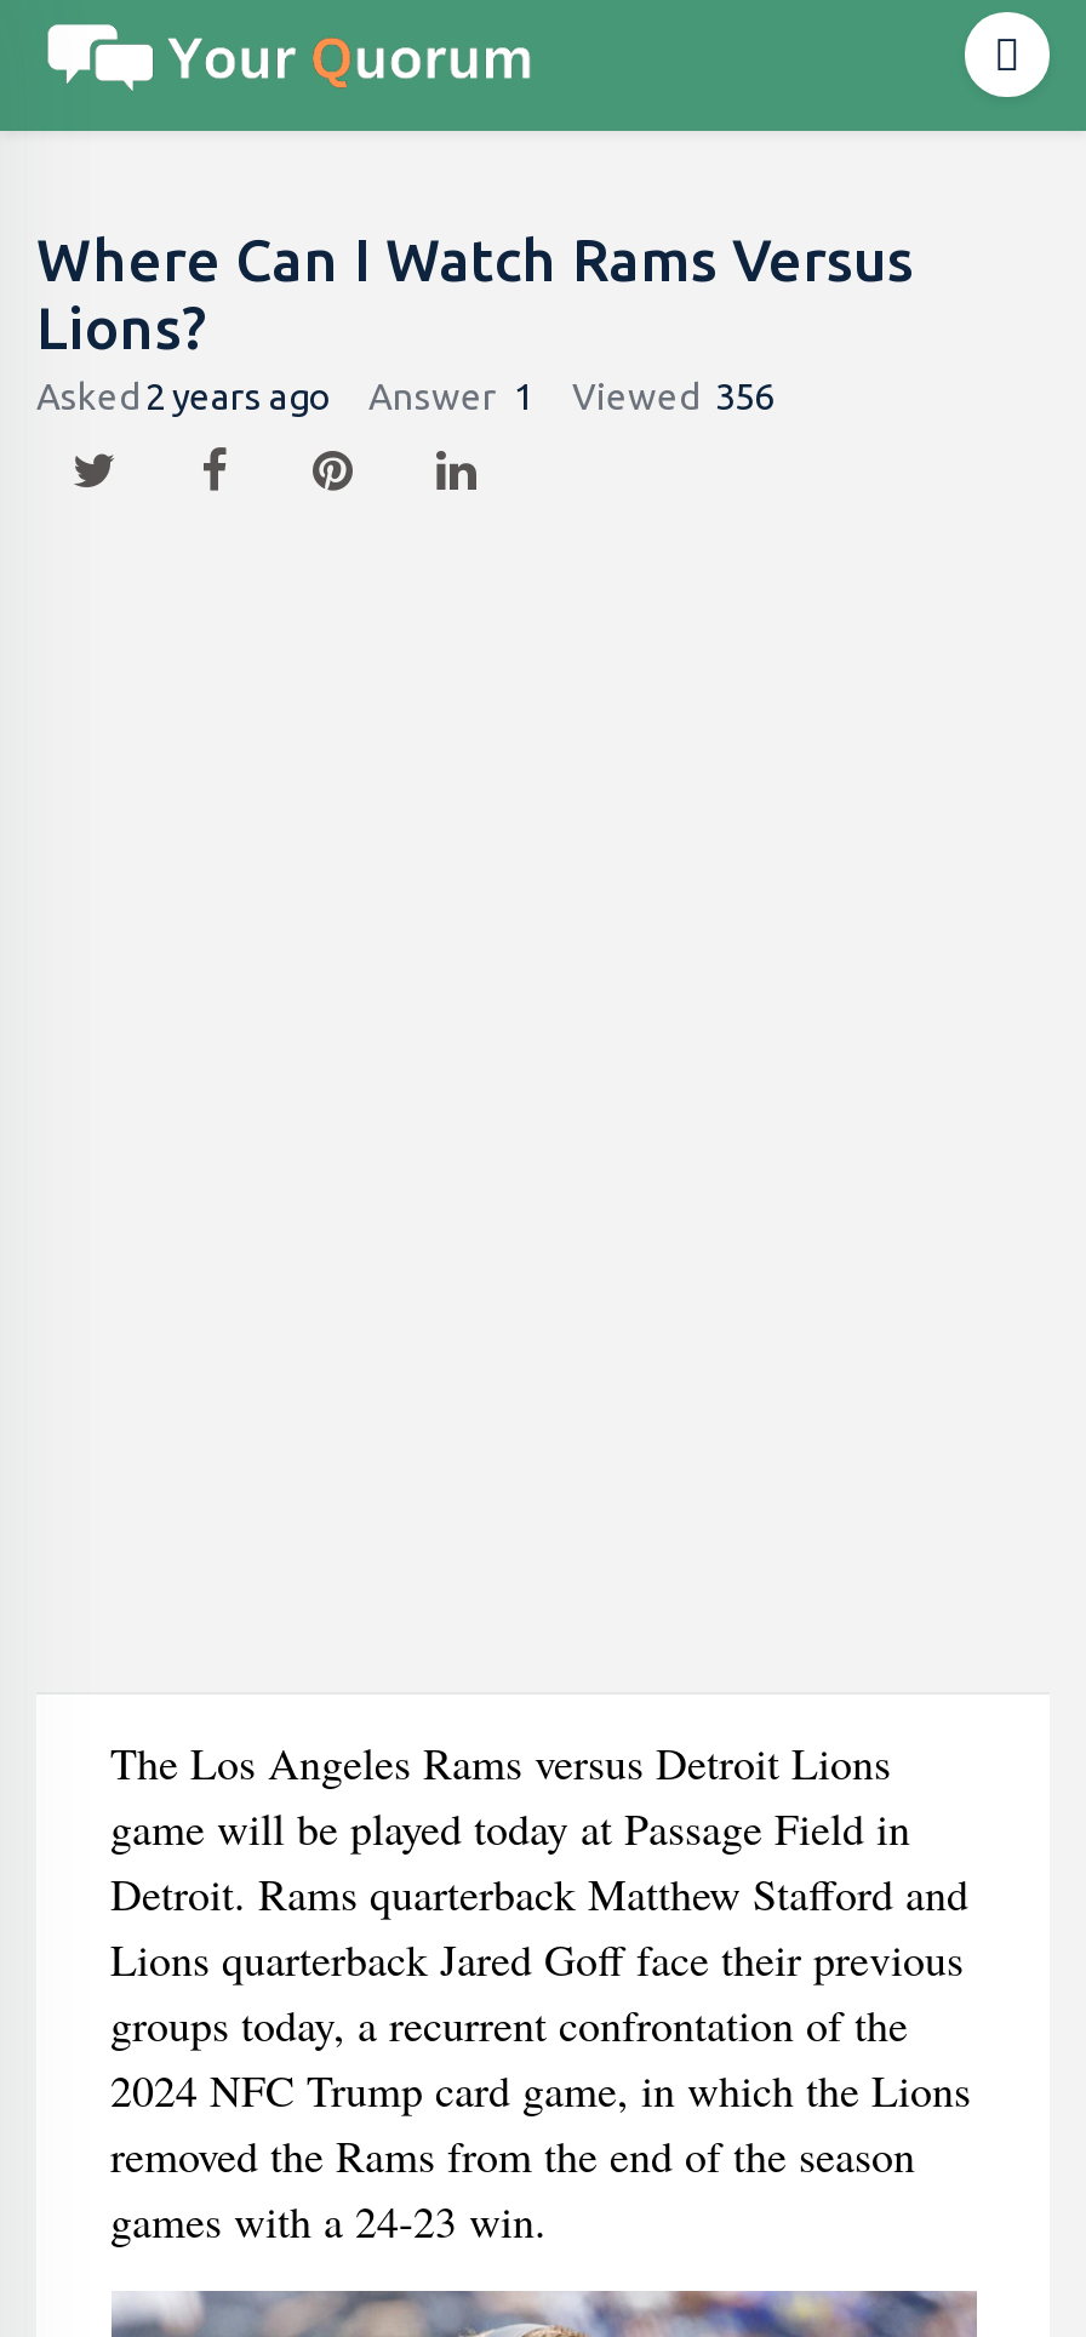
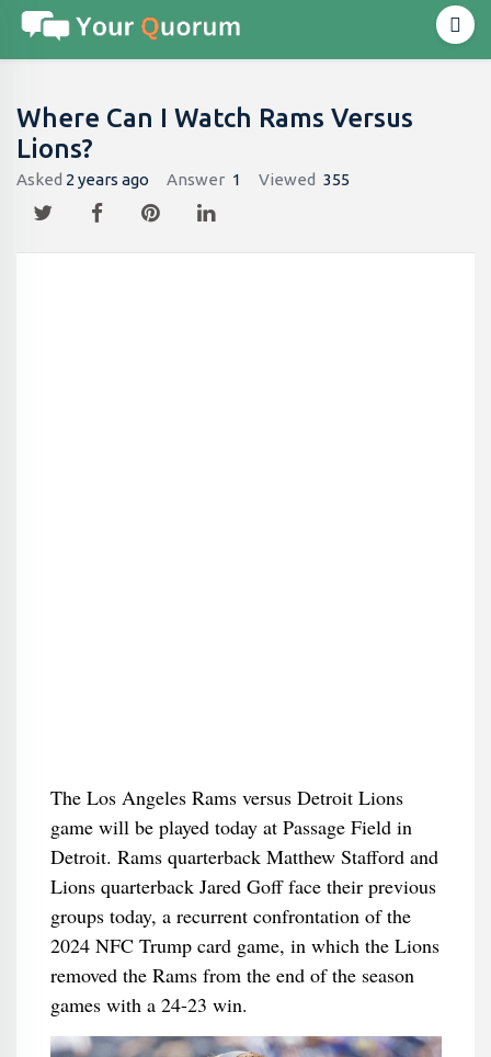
[36,376,773,417] Asked 2 years ago Answer 1 Viewed 356 -> [16,170,350,189] Asked 2 years ago Answer 1 Viewed 355

